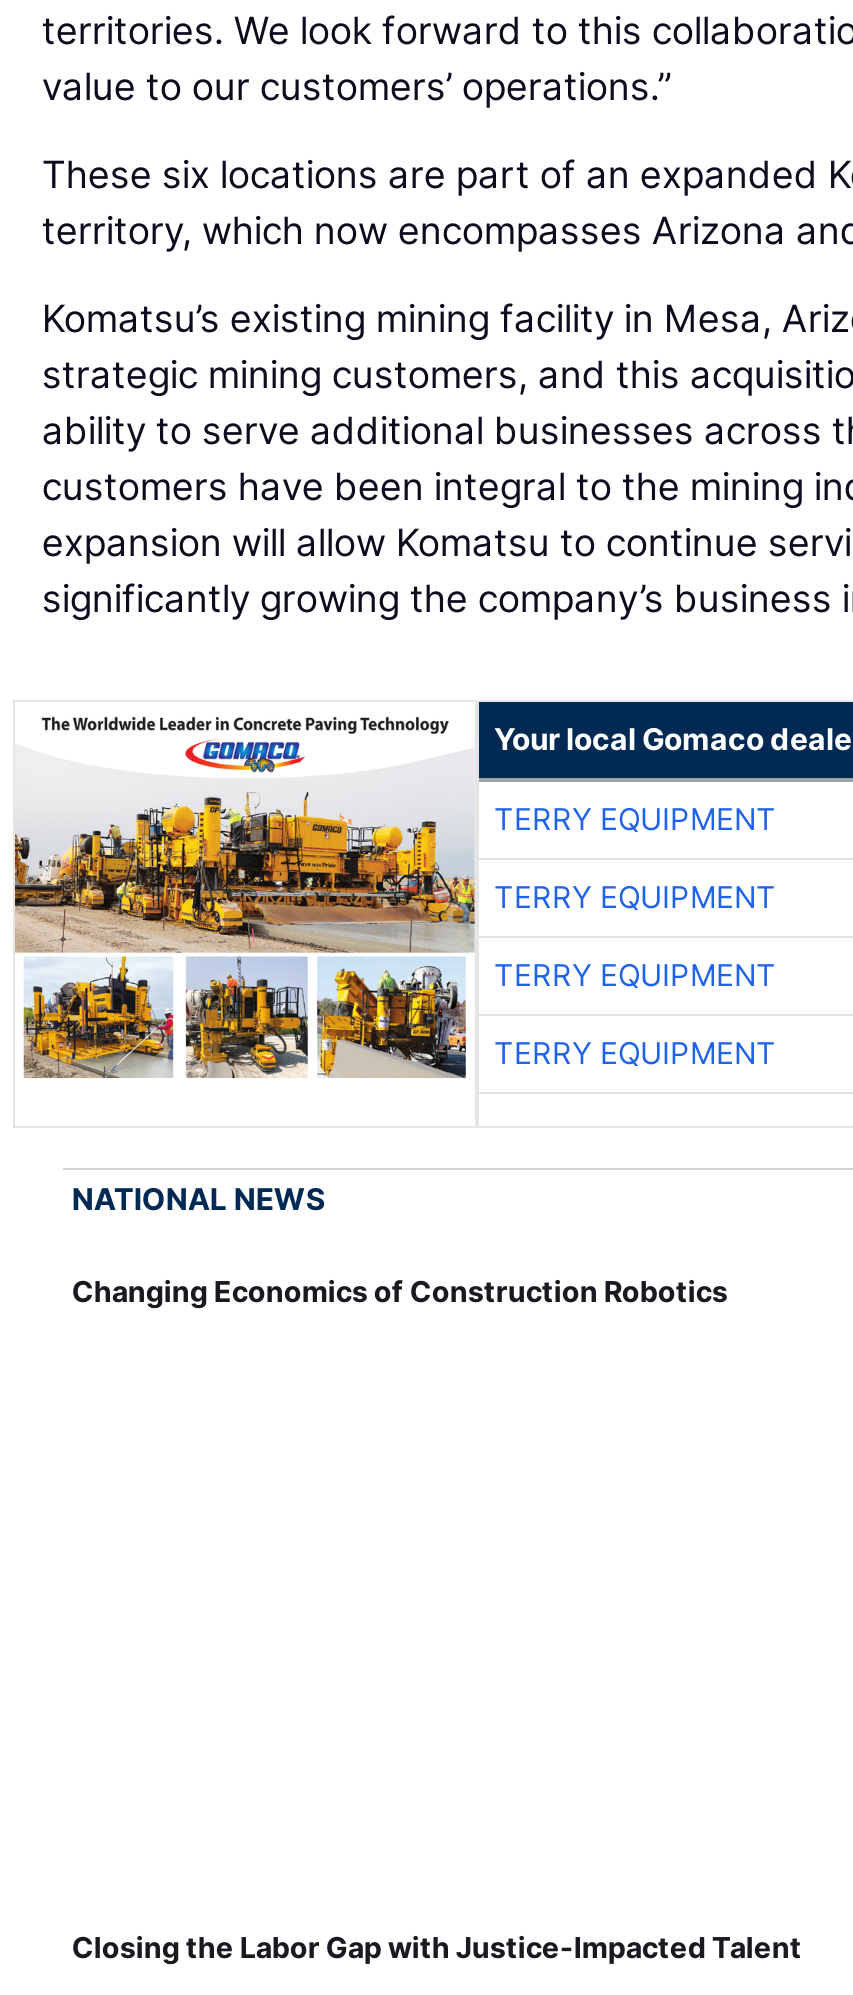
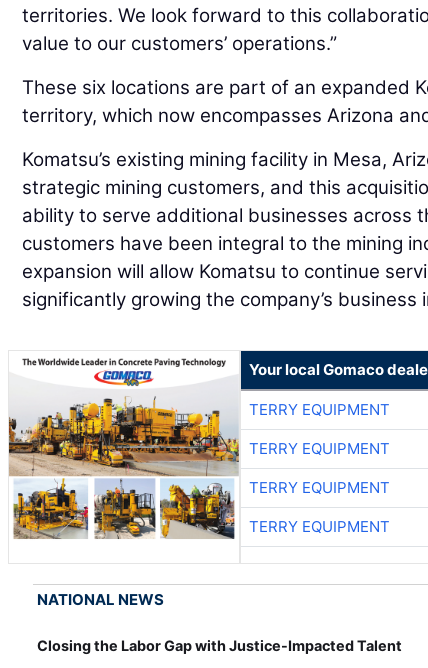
[72,1273,728,1307] Changing Economics of Construction Robotics -> none

